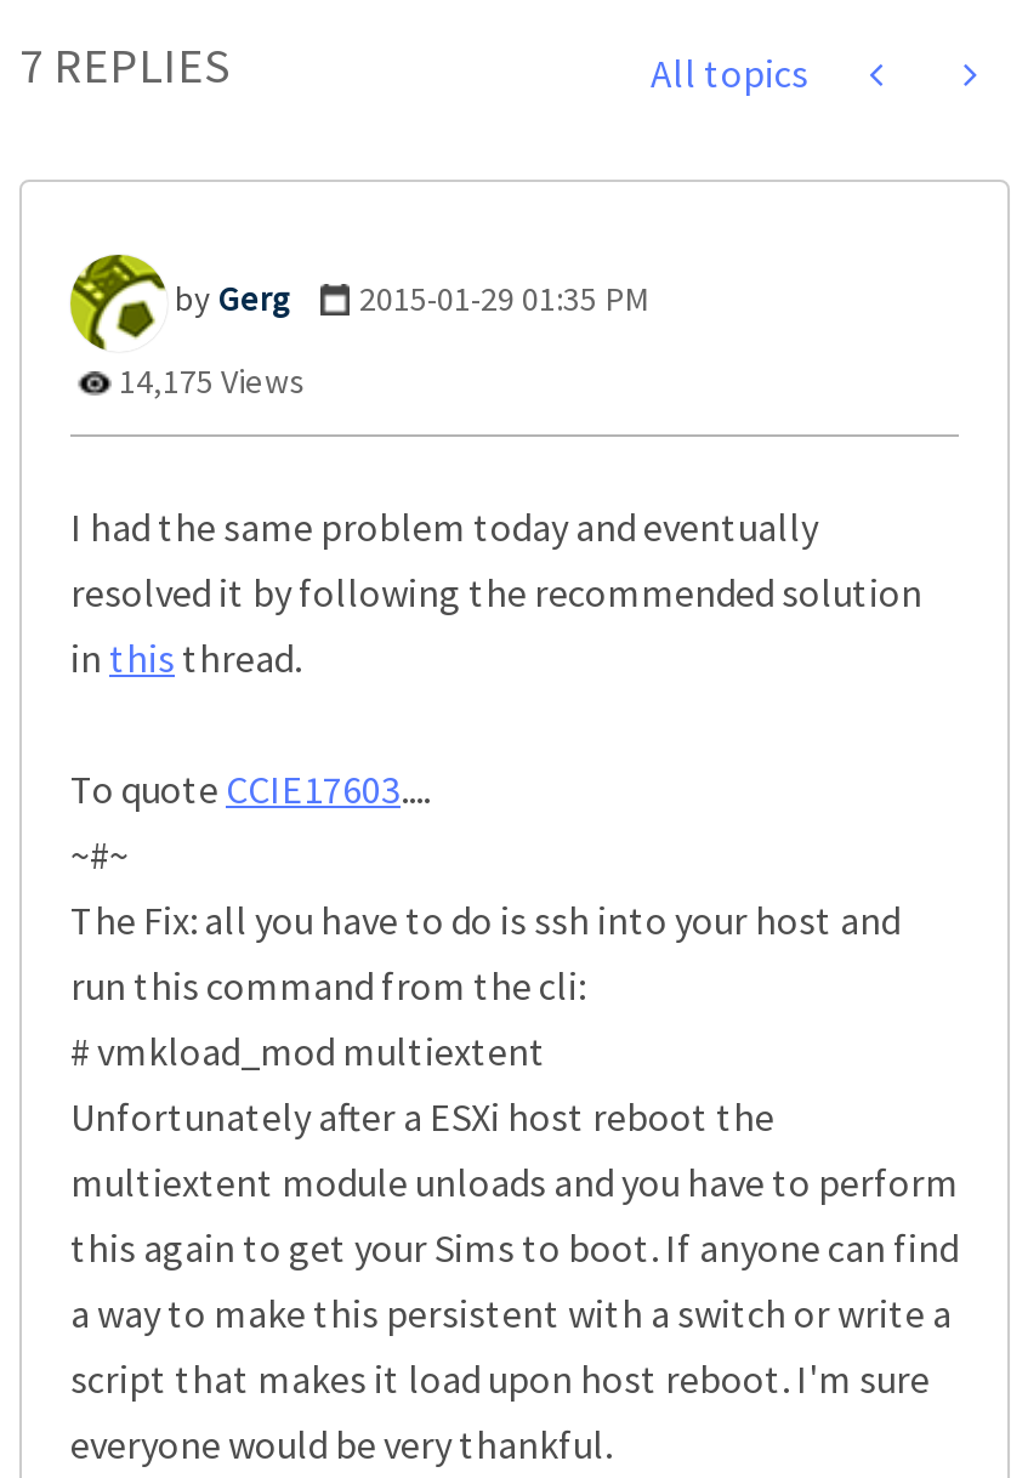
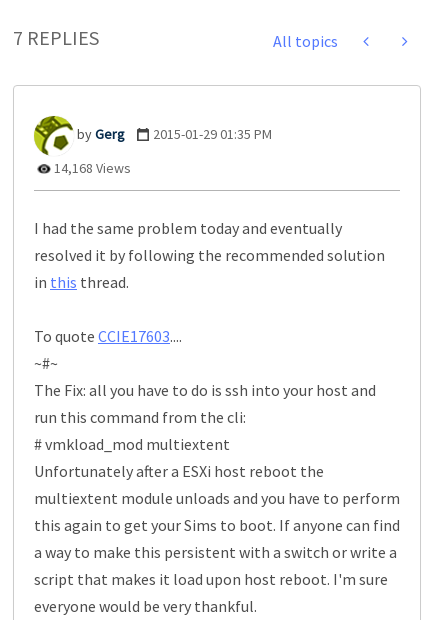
[112,358,306,402] 14,175 Views -> [51,159,131,177] 14,168 Views

